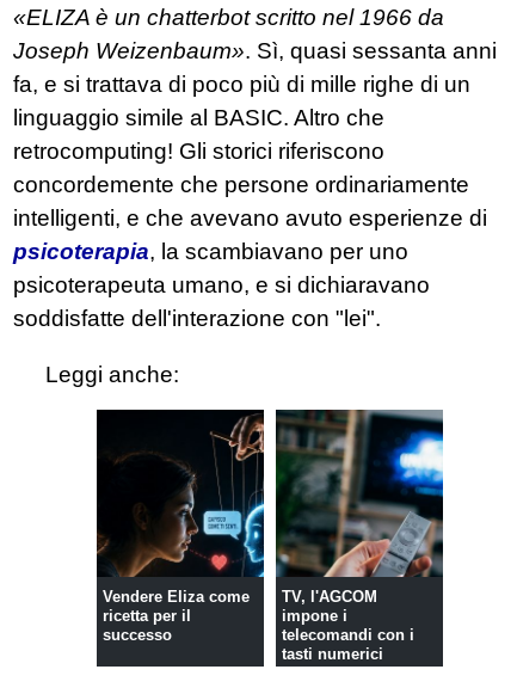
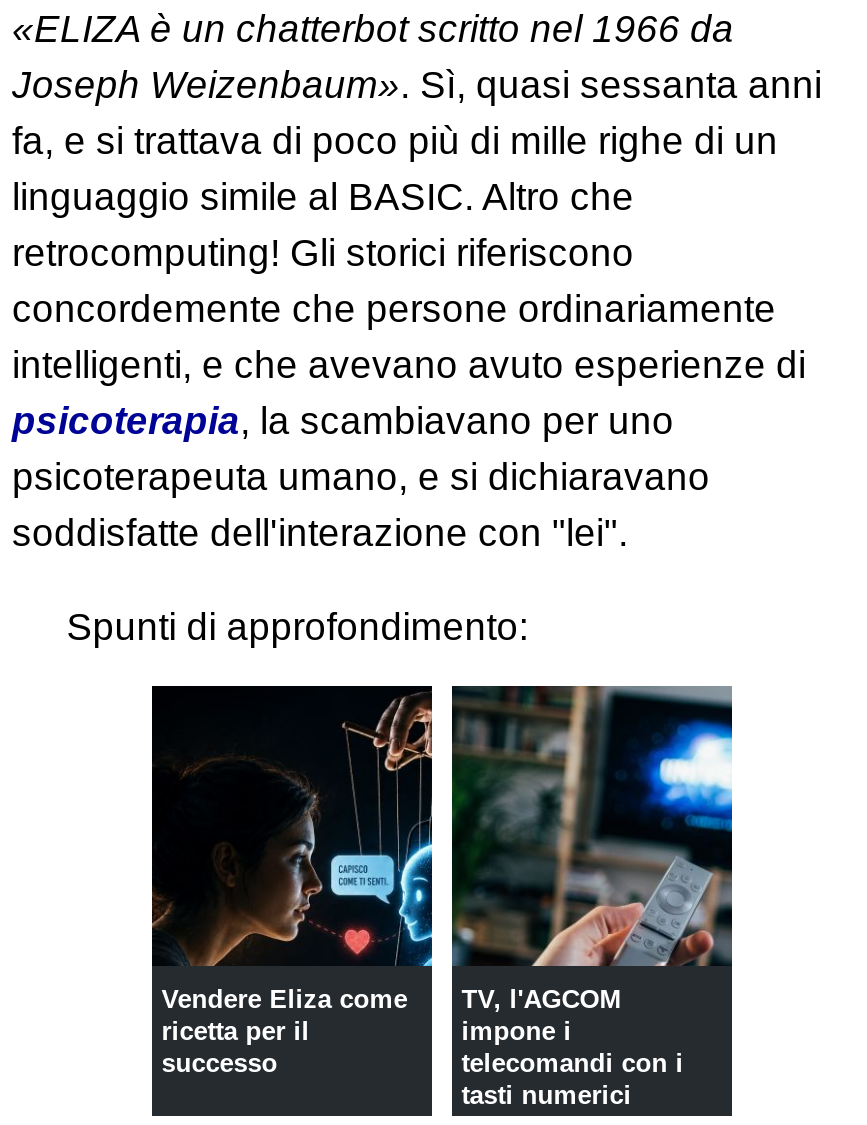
[46,362,179,387] Leggi anche: -> [66,606,528,648] Spunti di approfondimento:

